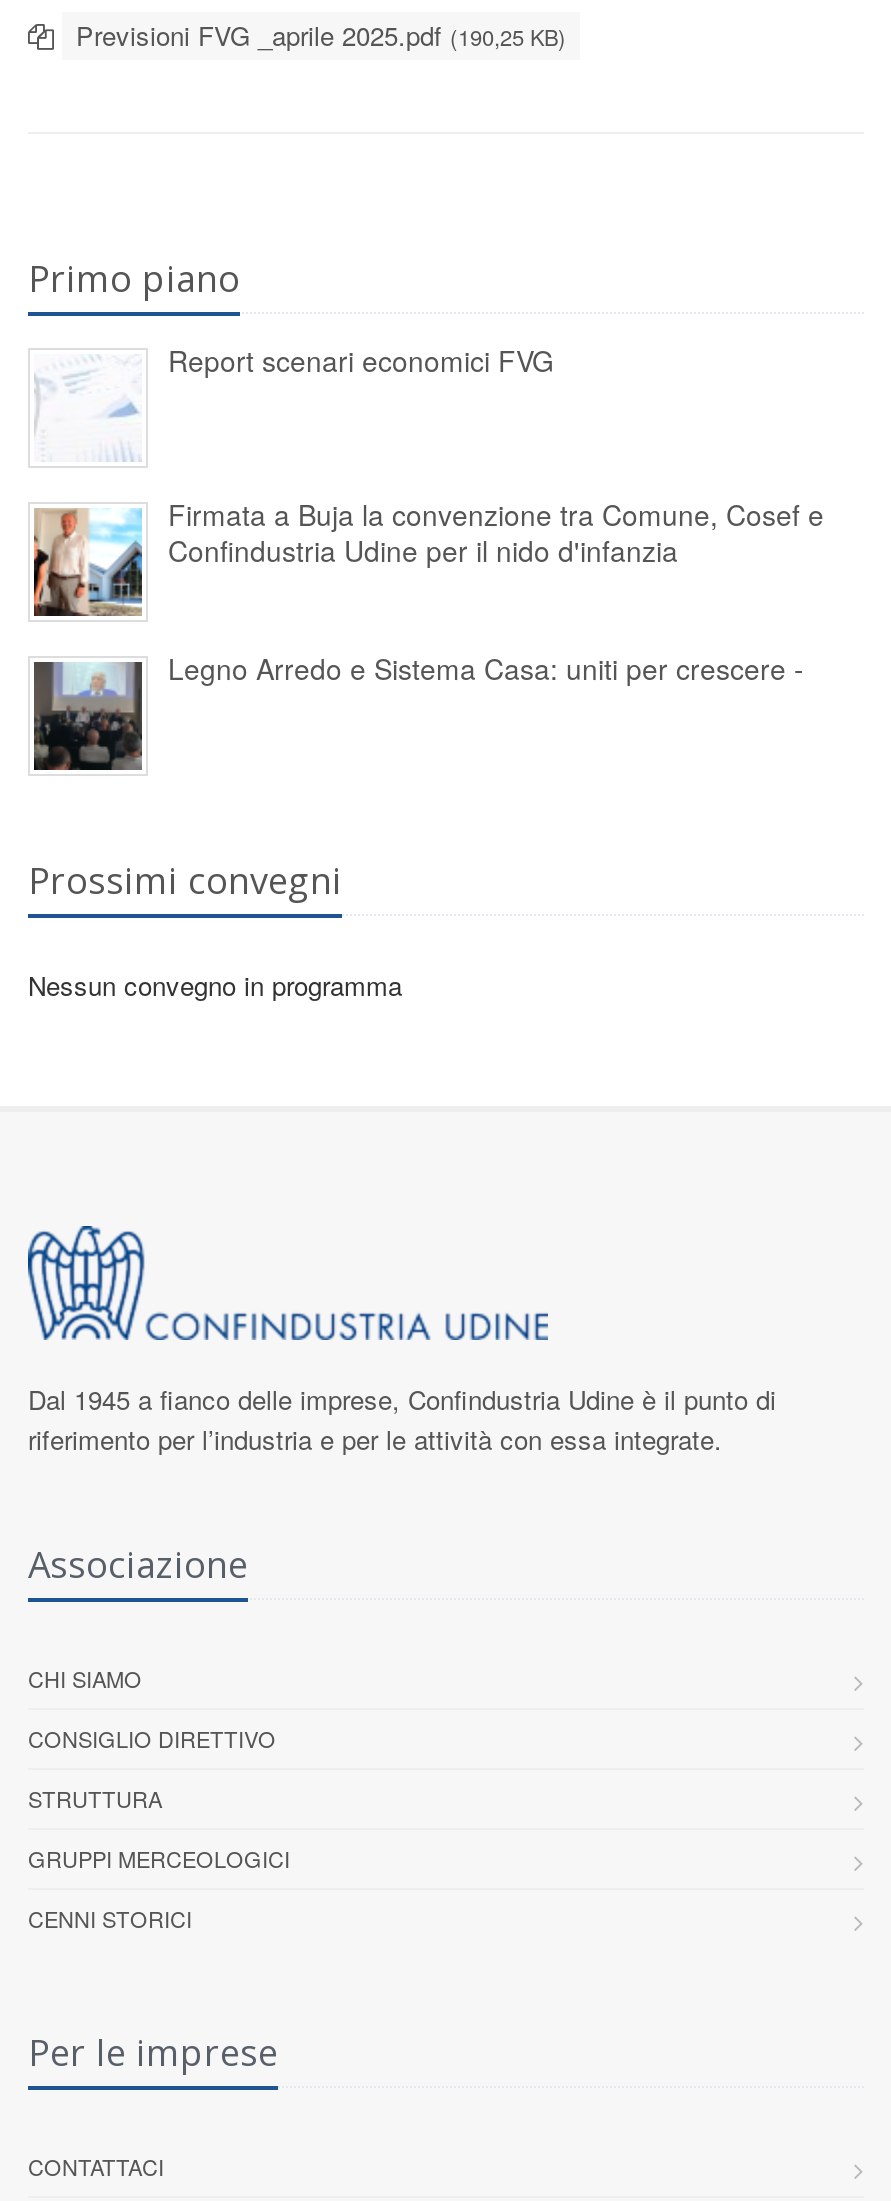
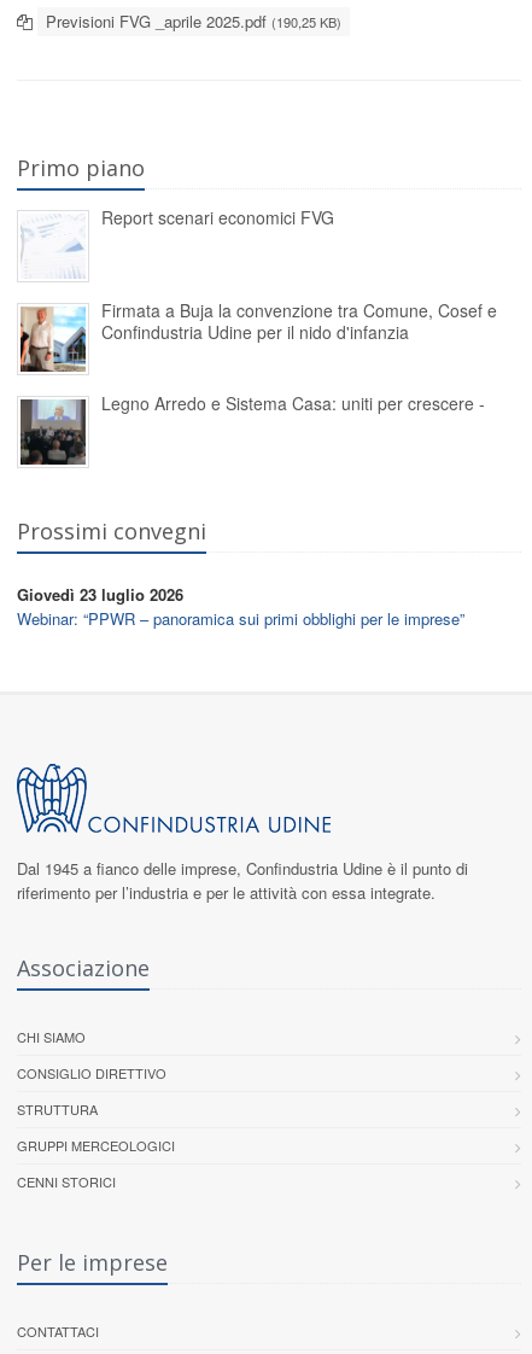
[28,966,402,1004] Nessun convegno in programma -> [17,583,464,630] Giovedì 23 luglio 2026 | Webinar: “PPWR – panoramica sui primi obblighi per le imprese”

